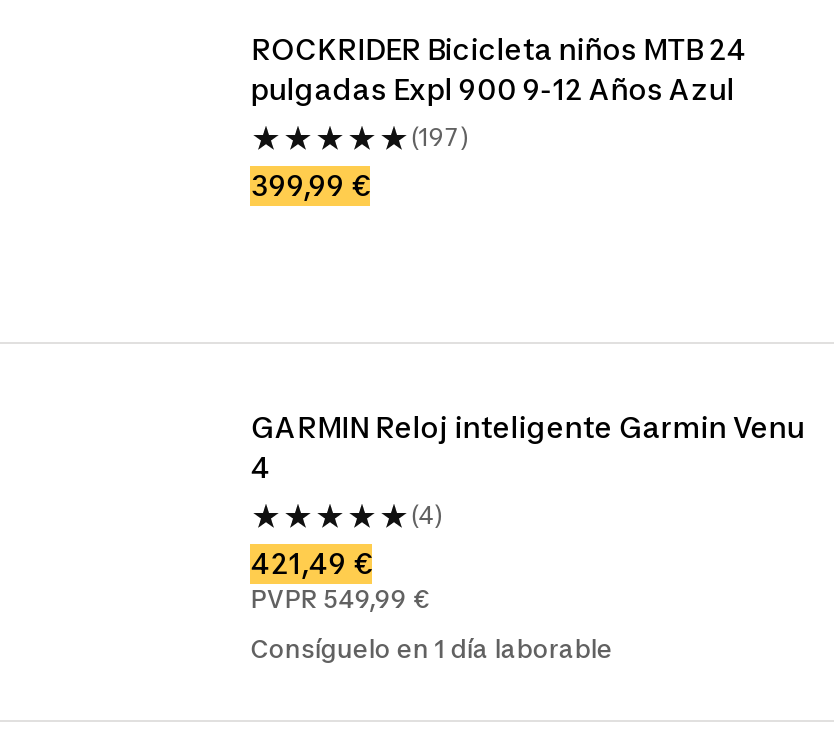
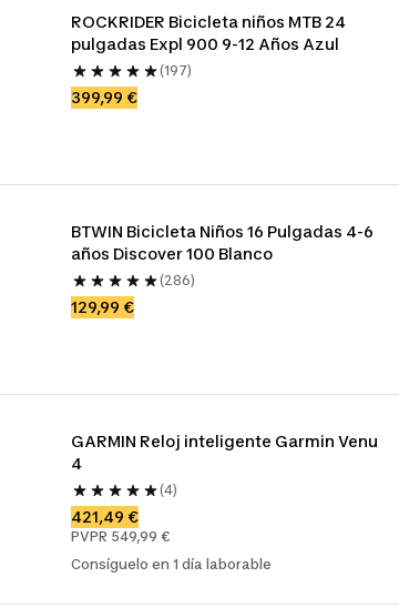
none -> [71,222,374,316] BTWIN Bicicleta Niños 16 Pulgadas 4-6 | años Discover 100 Blanco | (286) | 129,99 €

